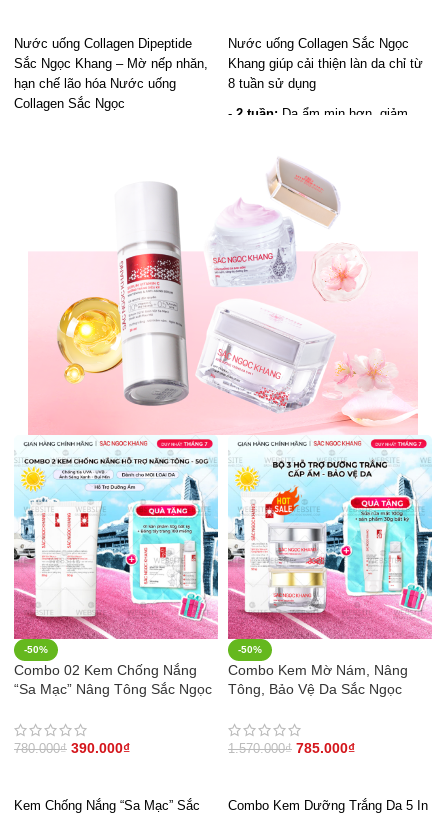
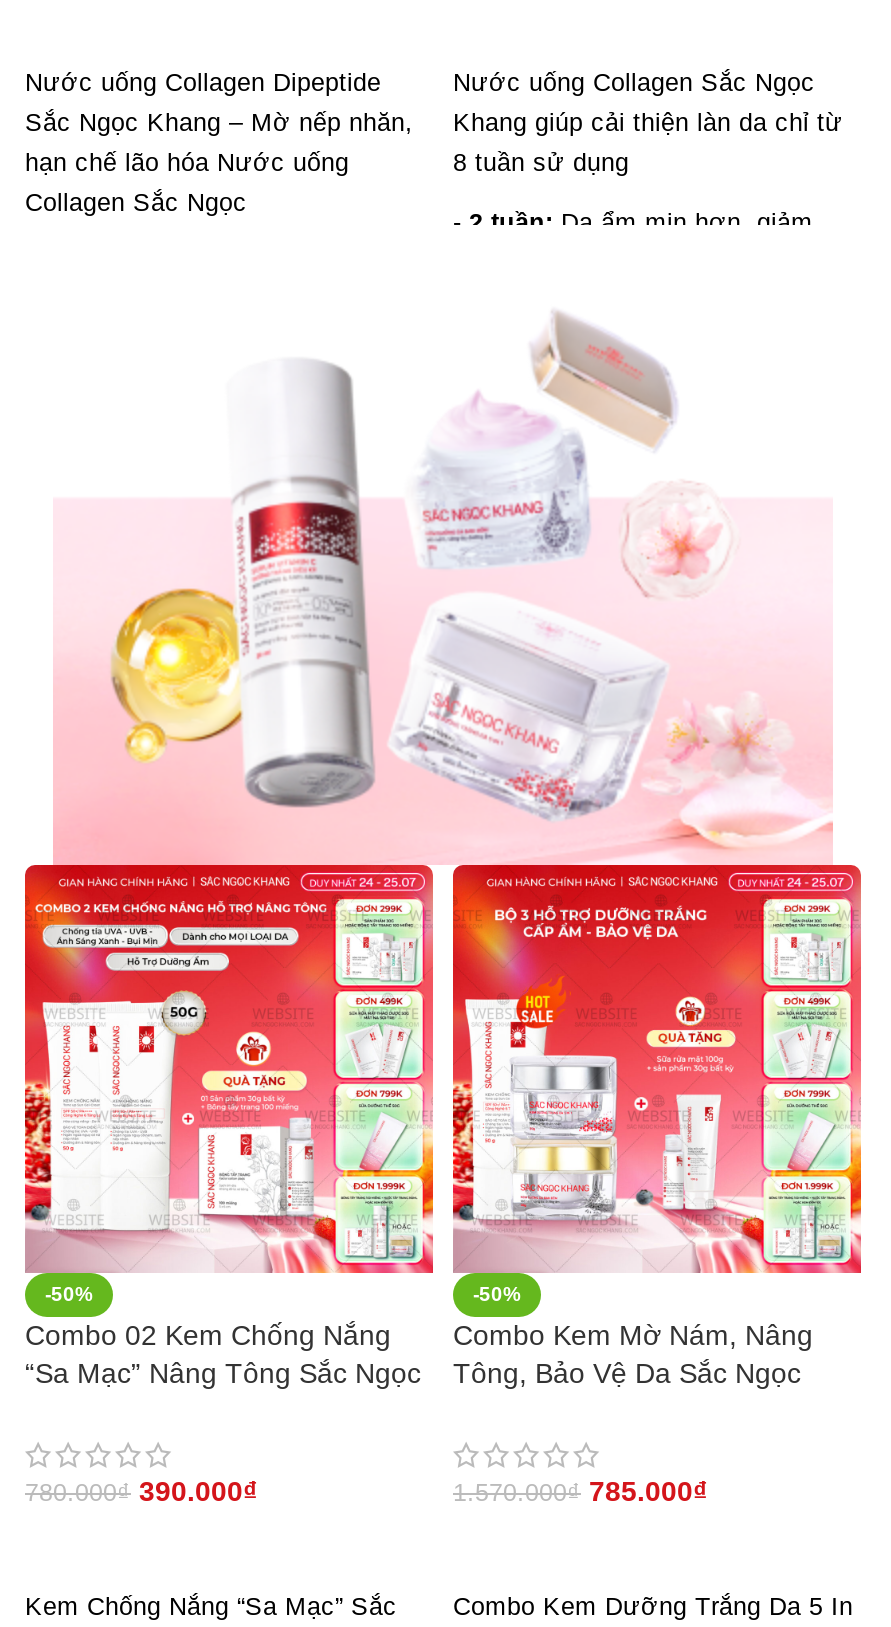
[13,434,219,640] [image] -> [23,863,435,1275] [image]
[227,434,433,640] [image] -> [451,863,863,1275] [image]

